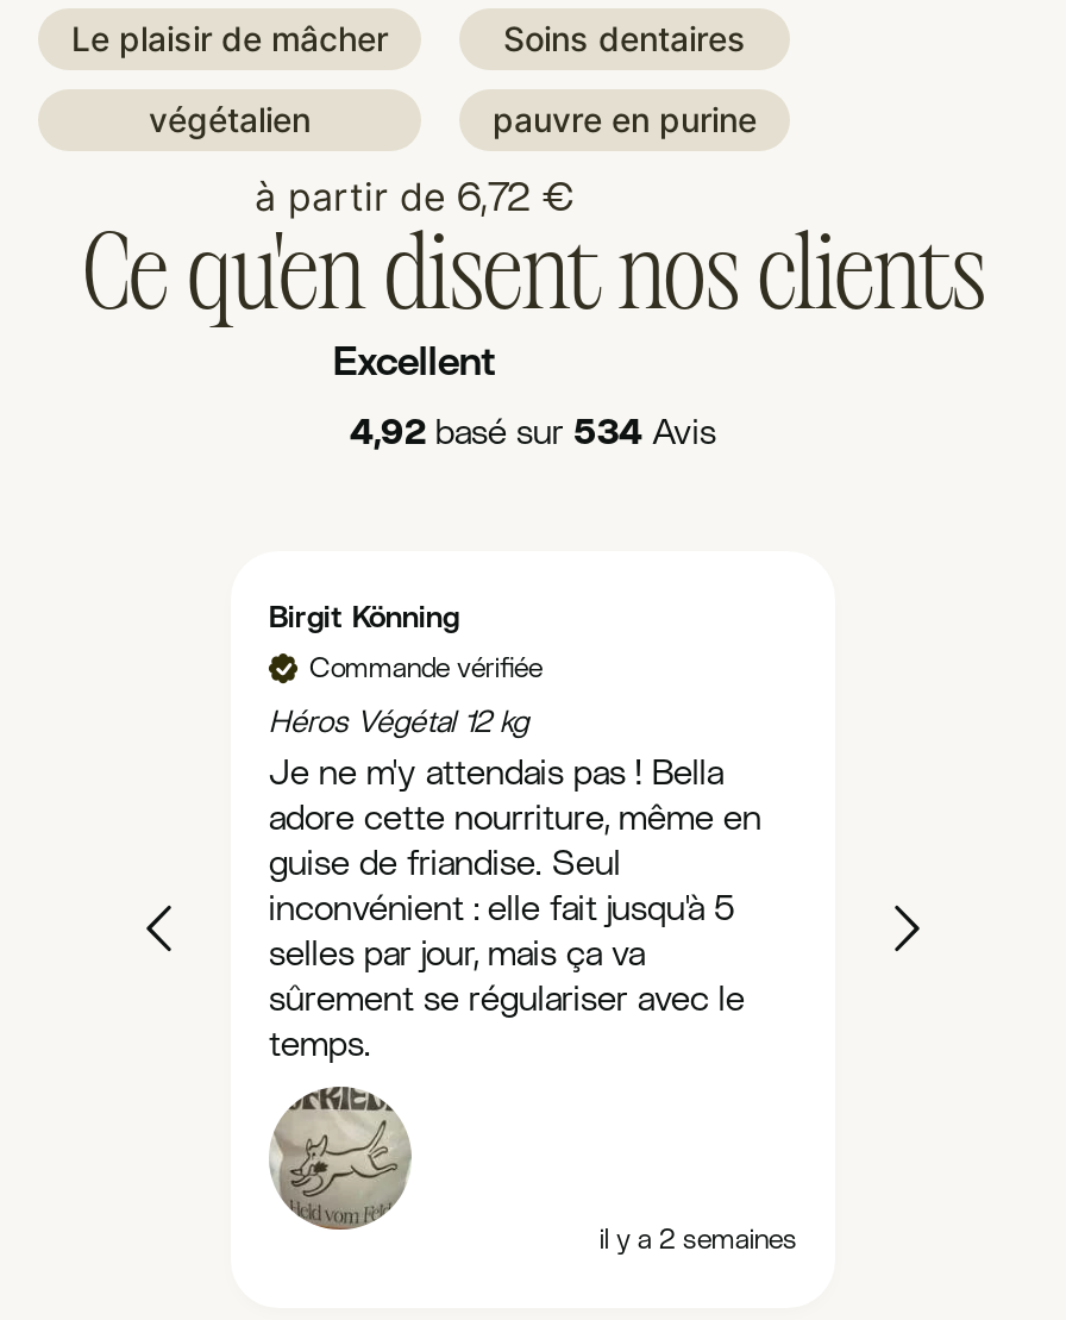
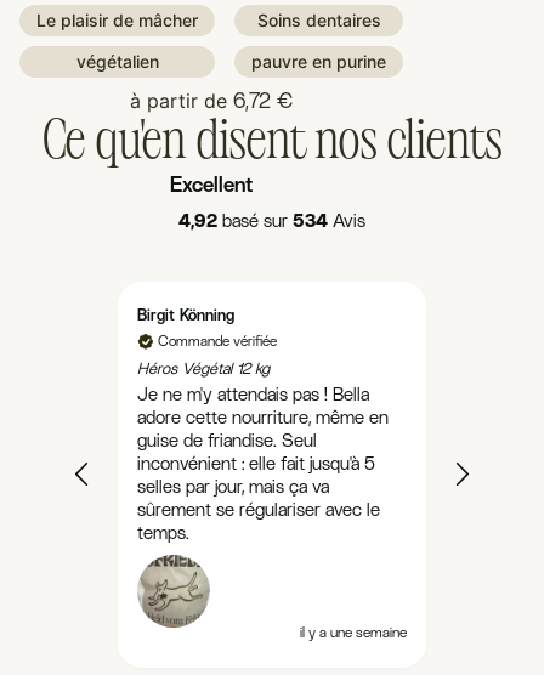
[600,1225,797,1254] il y a 2 semaines -> [300,626,407,640] il y a une semaine

